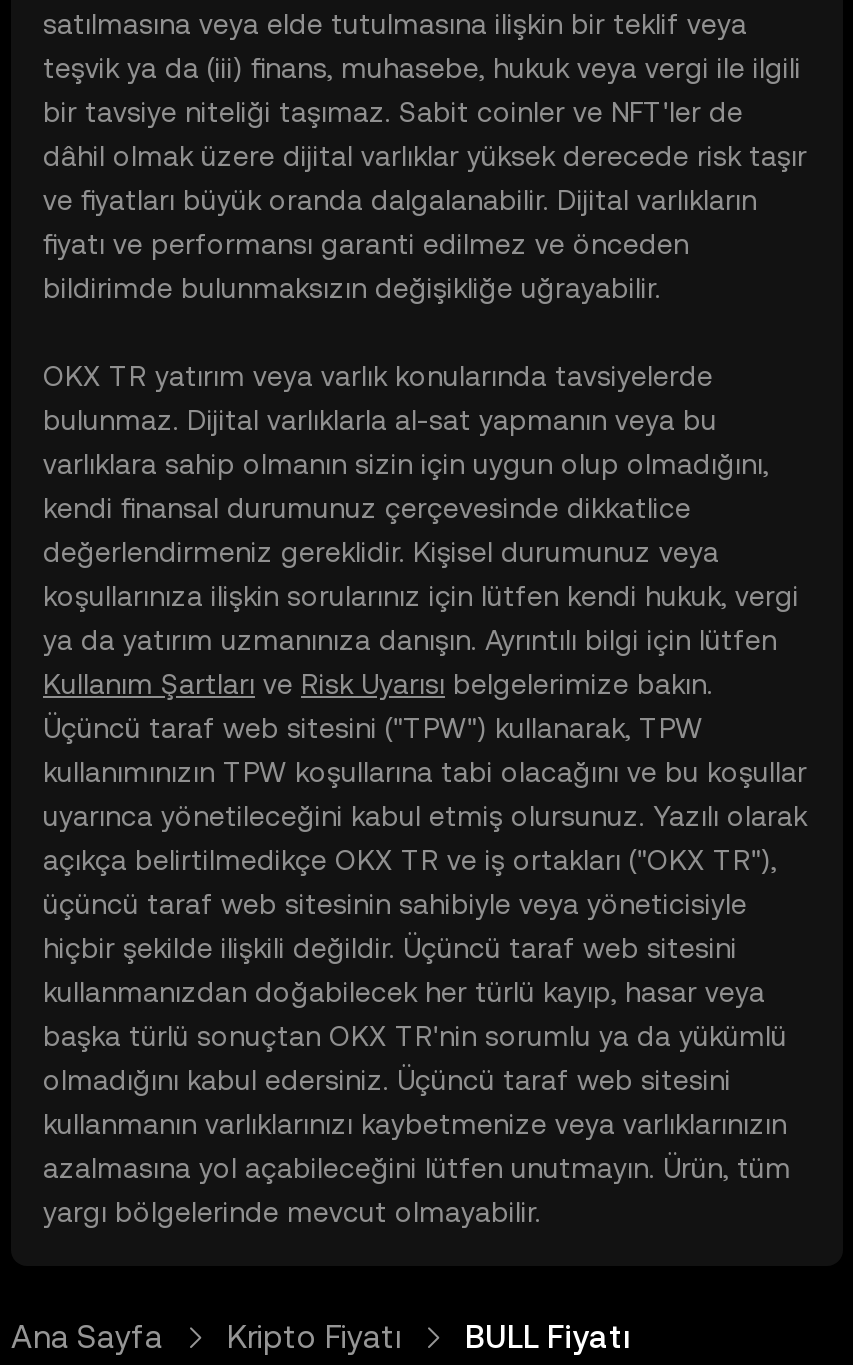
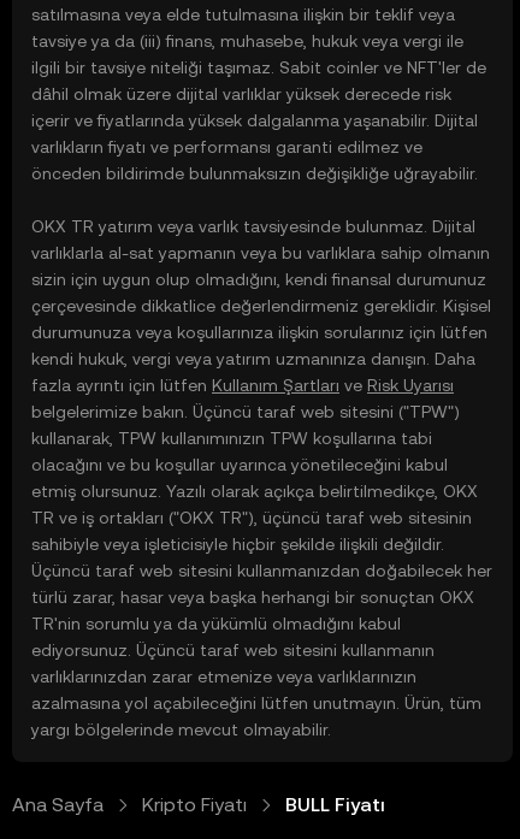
[43,52,807,304] teşvik ya da (iii) finans, muhasebe, hukuk veya vergi ile ilgili | bir tavsiye niteliği taşımaz. Sabit coinler ve NFT'ler de | dâhil olmak üzere dijital varlıklar yüksek derecede risk taşır | ve fiyatları büyük oranda dalgalanabilir. Dijital varlıkların | fiyatı ve performansı garanti edilmez ve önceden | bildirimde bulunmaksızın değişikliğe uğrayabilir. -> [31,31,486,183] tavsiye ya da (iii) finans, muhasebe, hukuk veya vergi ile | ilgili bir tavsiye niteliği taşımaz. Sabit coinler ve NFT'ler de | dâhil olmak üzere dijital varlıklar yüksek derecede risk | içerir ve fiyatlarında yüksek dalgalanma yaşanabilir. Dijital | varlıkların fiyatı ve performansı garanti edilmez ve | önceden bildirimde bulunmaksızın değişikliğe uğrayabilir.
[43,360,807,1140] OKX TR yatırım veya varlık konularında tavsiyelerde | bulunmaz. Dijital varlıklarla al-sat yapmanın veya bu | varlıklara sahip olmanın sizin için uygun olup olmadığını, | kendi finansal durumunuz çerçevesinde dikkatlice | değerlendirmeniz gereklidir. Kişisel durumunuz veya | koşullarınıza ilişkin sorularınız için lütfen kendi hukuk, vergi | ya da yatırım uzmanınıza danışın. Ayrıntılı bilgi için lütfen | Kullanım Şartları ve Risk Uyarısı belgelerimize bakın. | Üçüncü taraf web sitesini ("TPW") kullanarak, TPW | kullanımınızın TPW koşullarına tabi olacağını ve bu koşullar | uyarınca yönetileceğini kabul etmiş olursunuz. Yazılı olarak | açıkça belirtilmedikçe OKX TR ve iş ortakları ("OKX TR"), | üçüncü taraf web sitesinin sahibiyle veya yöneticisiyle | hiçbir şekilde ilişkili değildir. Üçüncü taraf web sitesini | kullanmanızdan doğabilecek her türlü kayıp, hasar veya | başka türlü sonuçtan OKX TR'nin sorumlu ya da yükümlü | olmadığını kabul edersiniz. Üçüncü taraf web sitesini | kullanmanın varlıklarınızı kaybetmenize veya varlıklarınızın -> [31,217,492,686] OKX TR yatırım veya varlık tavsiyesinde bulunmaz. Dijital | varlıklarla al-sat yapmanın veya bu varlıklara sahip olmanın | sizin için uygun olup olmadığını, kendi finansal durumunuz | çerçevesinde dikkatlice değerlendirmeniz gereklidir. Kişisel | durumunuza veya koşullarınıza ilişkin sorularınız için lütfen | kendi hukuk, vergi veya yatırım uzmanınıza danışın. Daha | fazla ayrıntı için lütfen Kullanım Şartları ve Risk Uyarısı | belgelerimize bakın. Üçüncü taraf web sitesini ("TPW") | kullanarak, TPW kullanımınızın TPW koşullarına tabi | olacağını ve bu koşullar uyarınca yönetileceğini kabul | etmiş olursunuz. Yazılı olarak açıkça belirtilmedikçe, OKX | TR ve iş ortakları ("OKX TR"), üçüncü taraf web sitesinin | sahibiyle veya işleticisiyle hiçbir şekilde ilişkili değildir. | Üçüncü taraf web sitesini kullanmanızdan doğabilecek her | türlü zarar, hasar veya başka herhangi bir sonuçtan OKX | TR'nin sorumlu ya da yükümlü olmadığını kabul | ediyorsunuz. Üçüncü taraf web sitesini kullanmanın | varlıklarınızdan zarar etmenize veya varlıklarınızın

